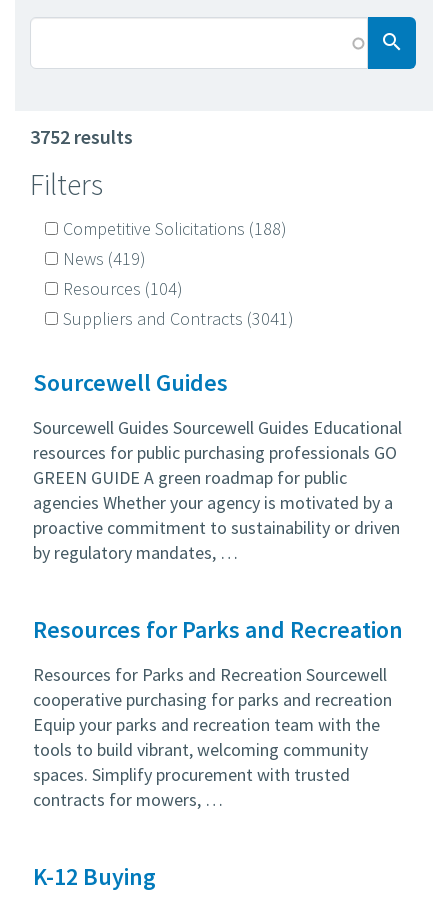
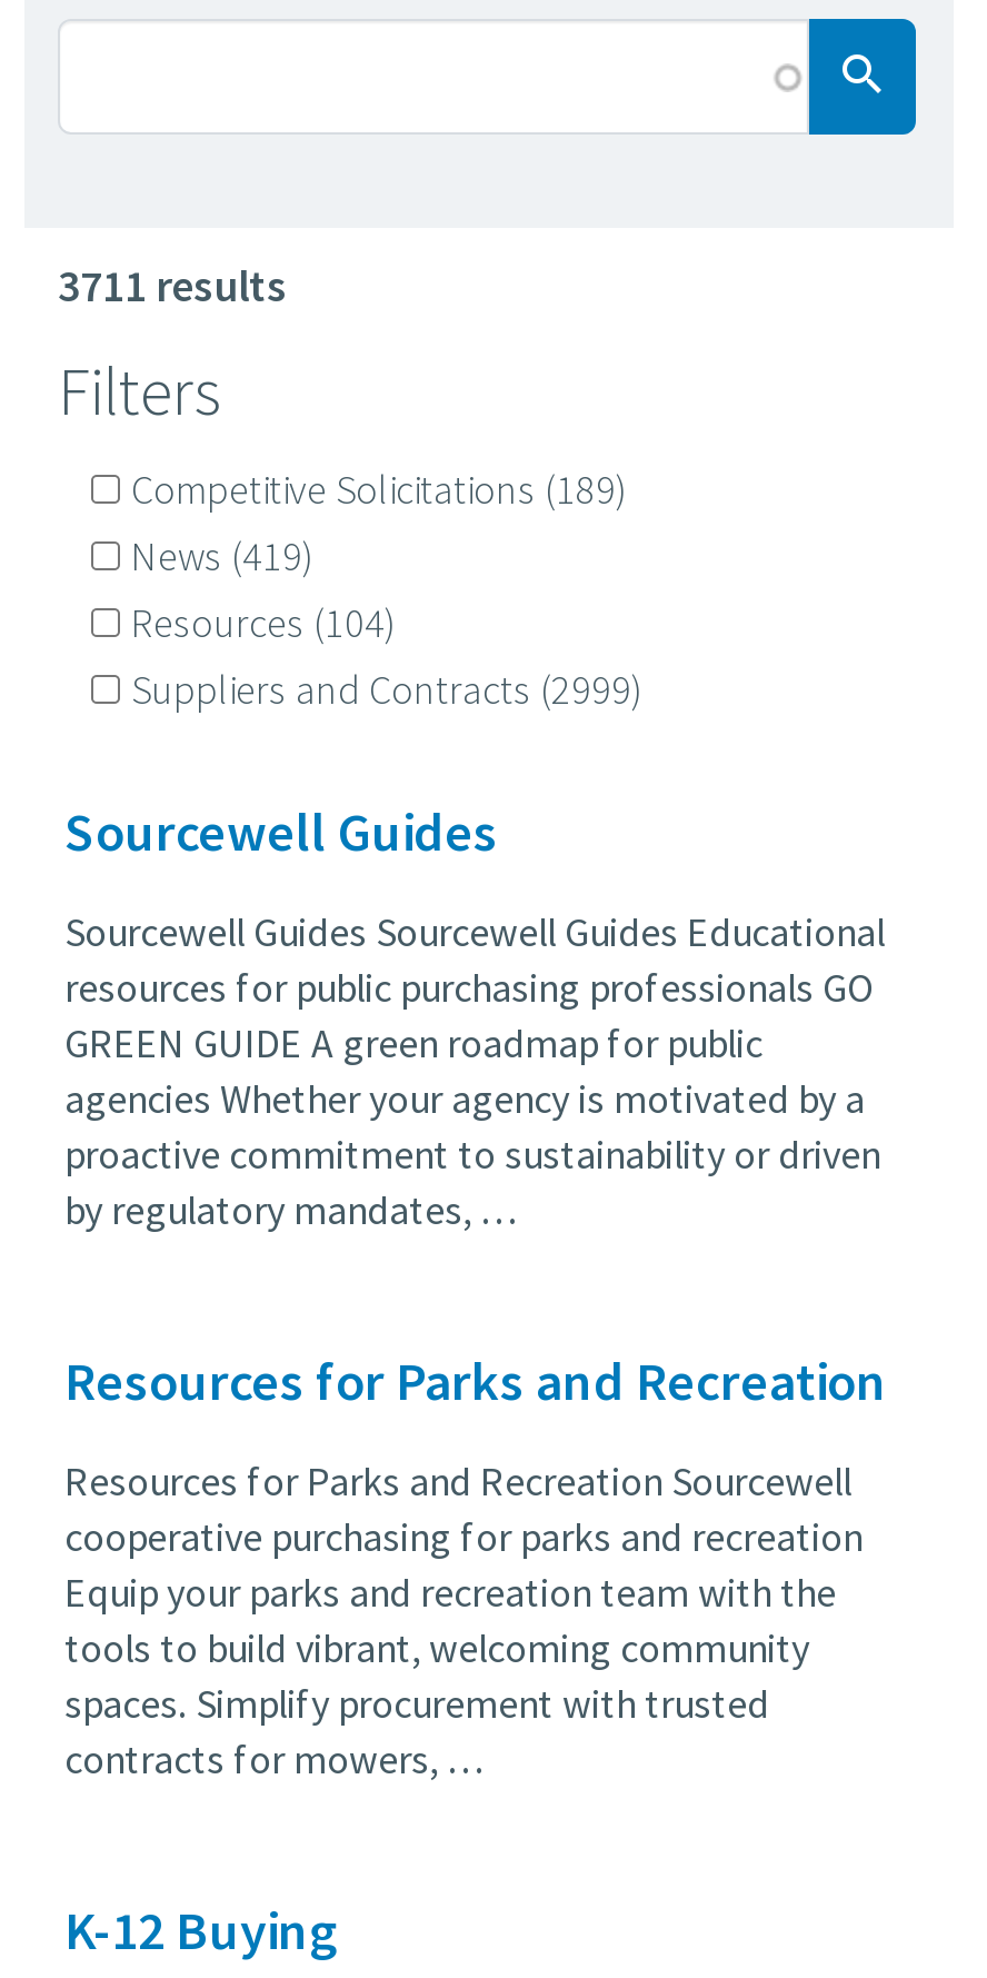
[30,124,133,149] 3752 results -> [58,257,287,312] 3711 results
[63,217,287,240] Competitive Solicitations (188) -> [131,464,629,515] Competitive Solicitations (189)
[63,307,294,330] Suppliers and Contracts (3041) -> [131,664,645,715] Suppliers and Contracts (2999)

